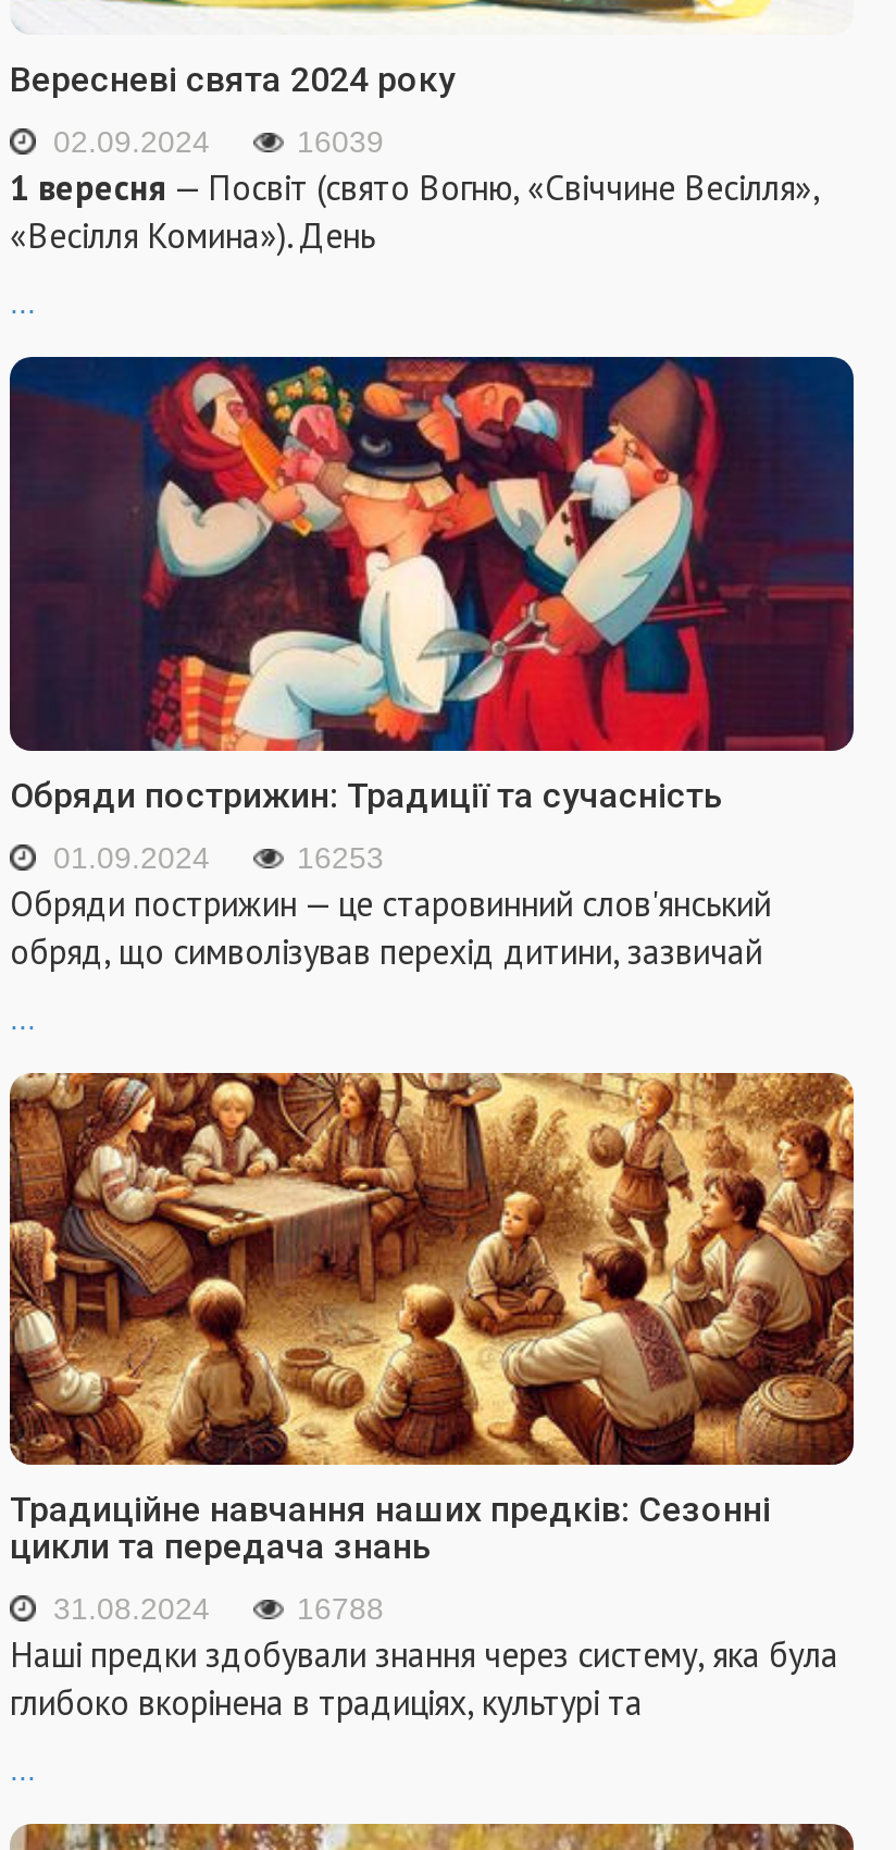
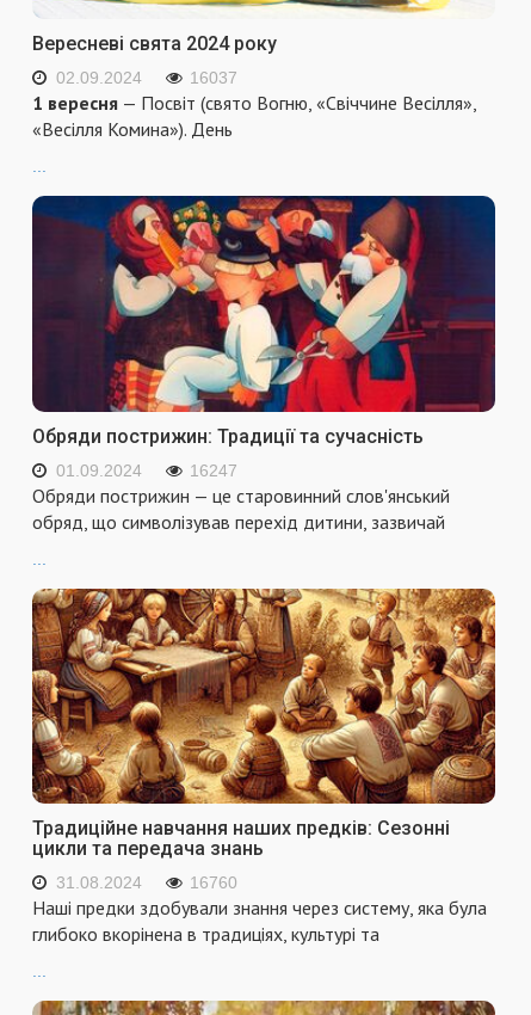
[297,125,384,160] 16039 -> [190,69,237,88] 16037
[297,839,384,874] 16253 -> [190,461,237,480] 16247
[297,1591,384,1626] 16788 -> [190,873,237,892] 16760

